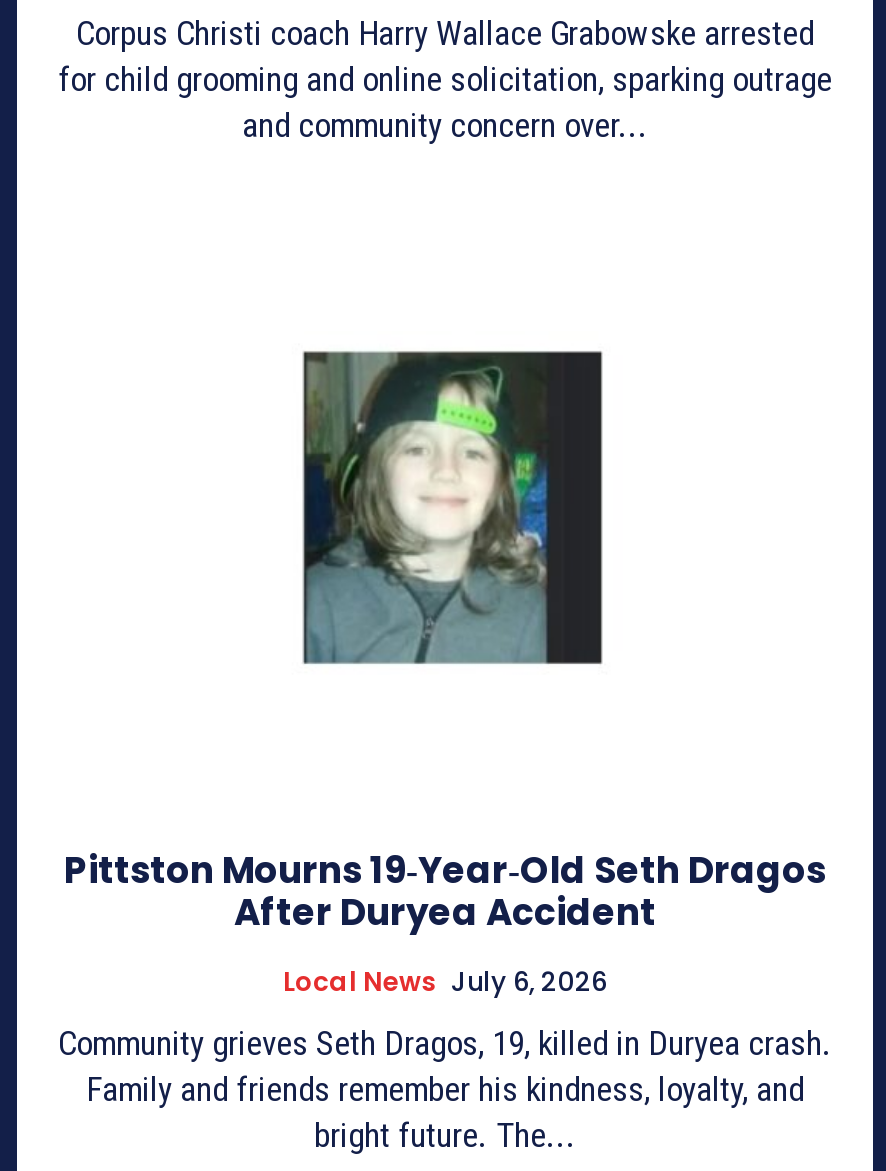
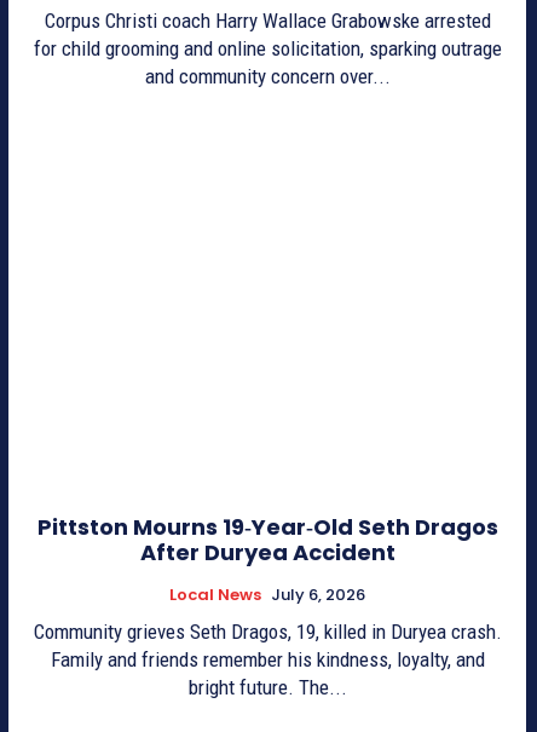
[301,349,605,667] [image] -> none

